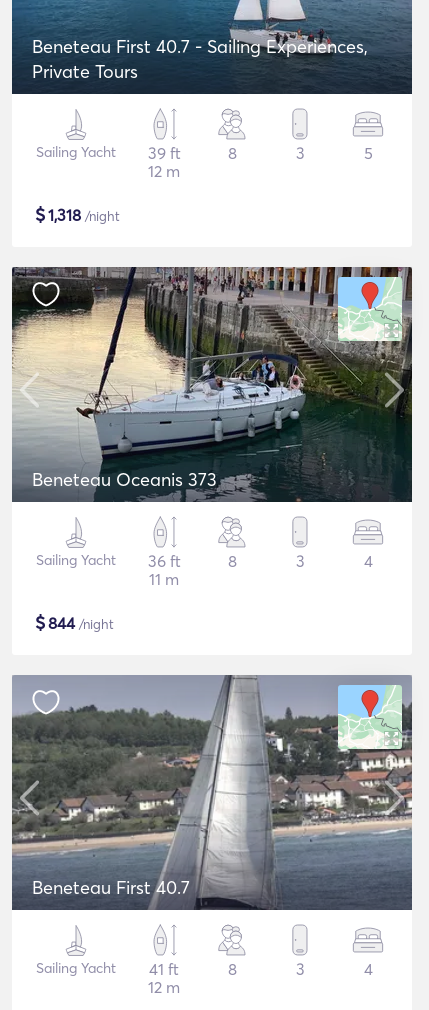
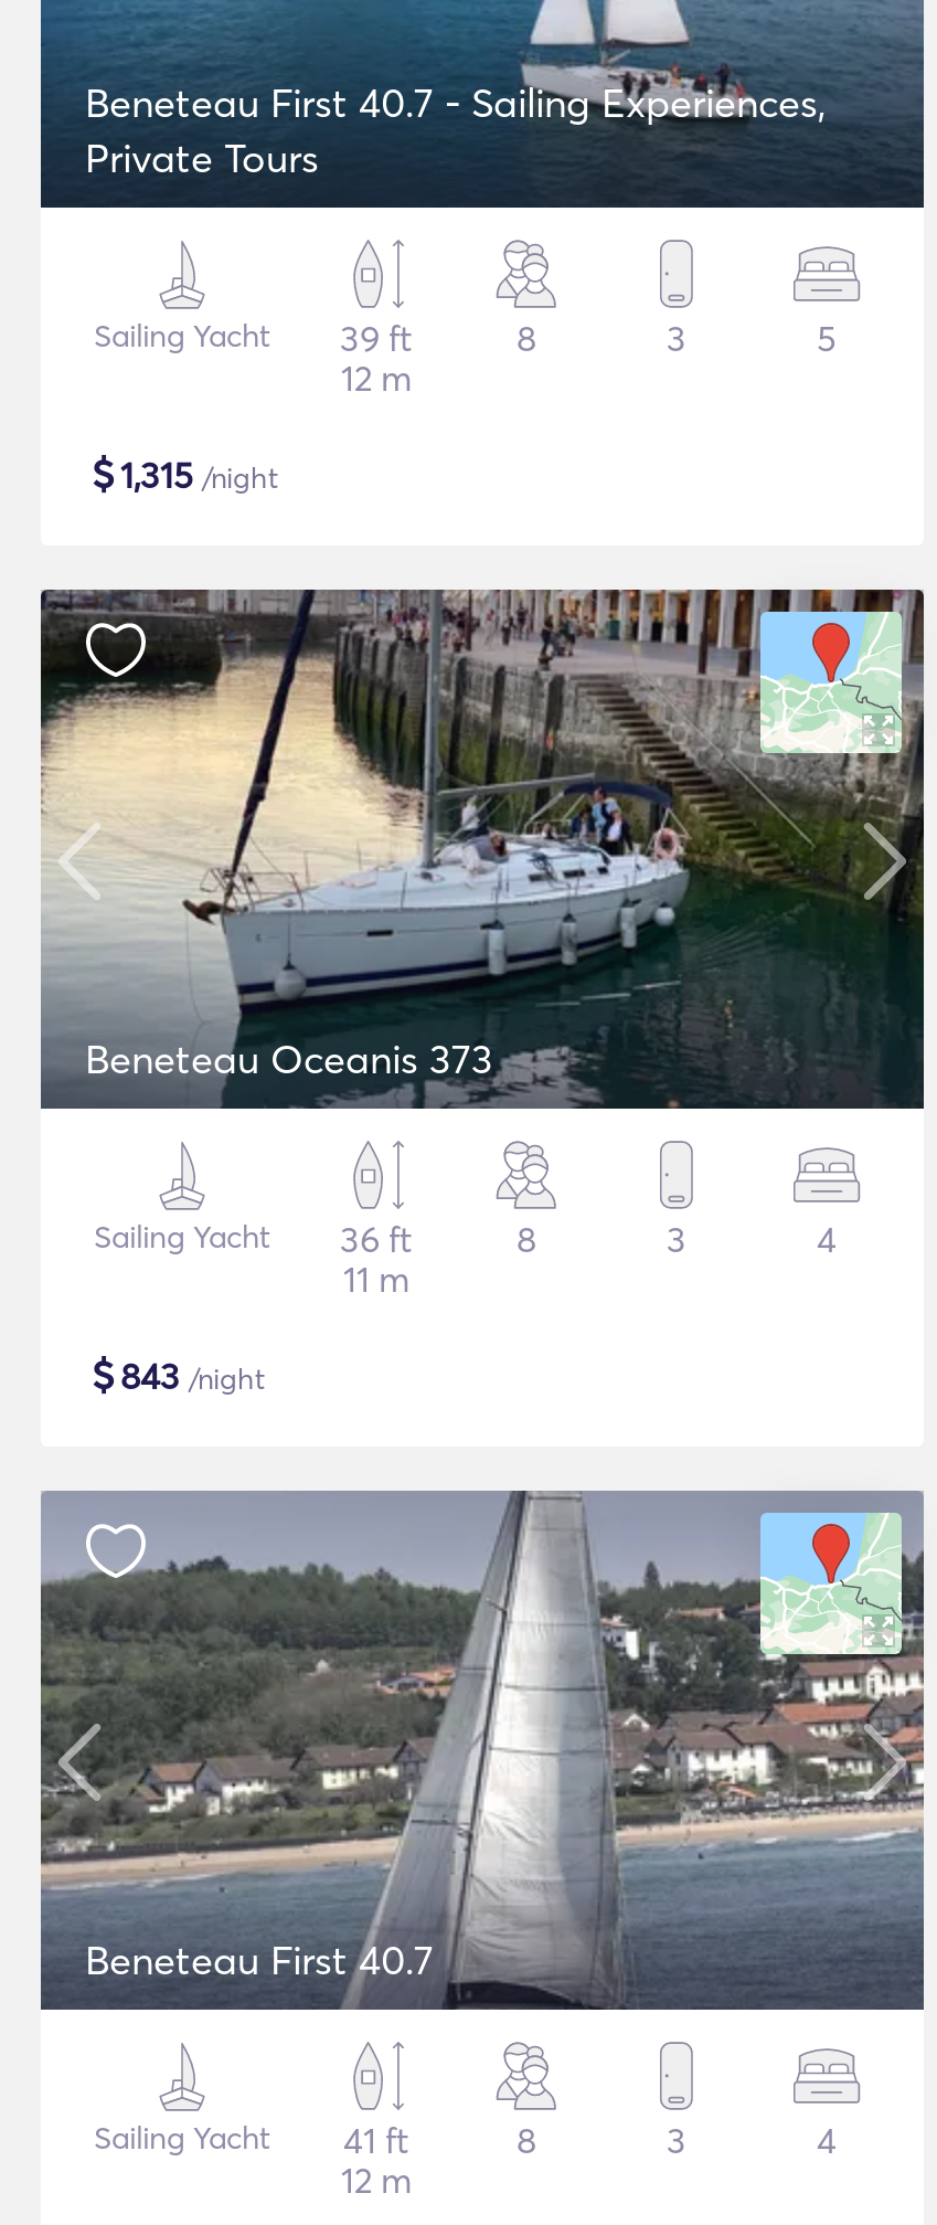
[35,203,120,226] $1,318 /night -> [92,448,279,499] $1,315 /night
[35,611,114,634] $844 /night -> [92,1349,266,1400] $843 /night

